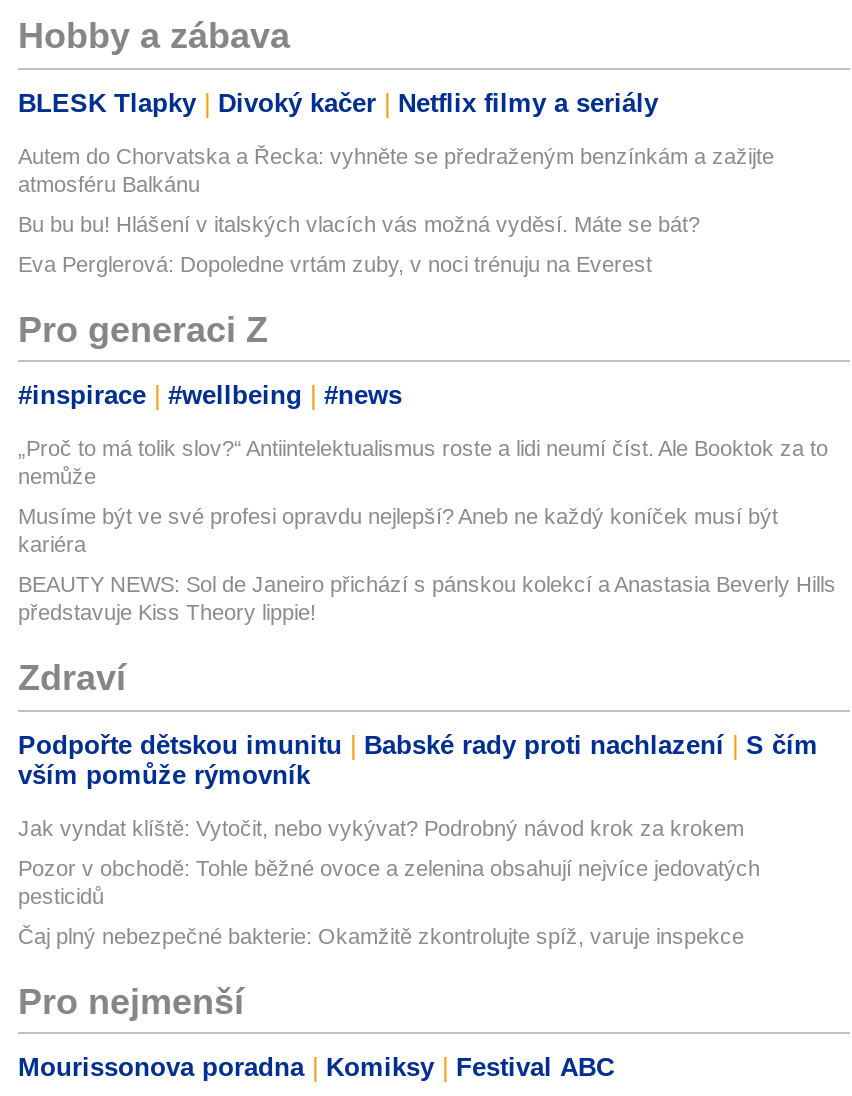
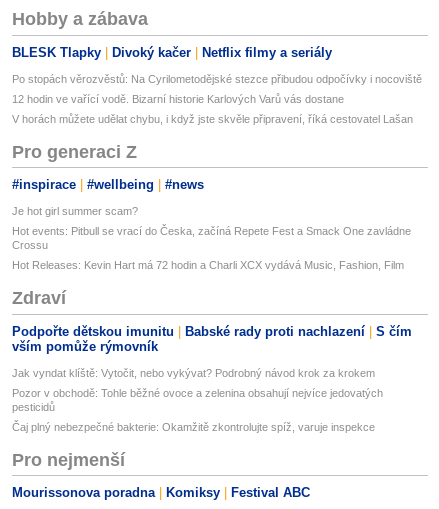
[18,144,774,196] Autem do Chorvatska a Řecka: vyhněte se předraženým benzínkám a zažijte | atmosféru Balkánu -> [12,73,422,85] Po stopách věrozvěstů: Na Cyrilometodějské stezce přibudou odpočívky i nocoviště
[18,212,700,236] Bu bu bu! Hlášení v italských vlacích vás možná vyděsí. Máte se bát? -> [12,93,344,105] 12 hodin ve vařící vodě. Bizarní historie Karlových Varů vás dostane
[18,252,652,276] Eva Perglerová: Dopoledne vrtám zuby, v noci trénuju na Everest -> [12,113,413,125] V horách můžete udělat chybu, i když jste skvěle připravení, říká cestovatel Lašan
[18,437,828,489] „Proč to má tolik slov?“ Antiintelektualismus roste a lidi neumí číst. Ale Booktok za to | nemůže -> [12,205,138,217] Je hot girl summer scam?
[18,505,778,557] Musíme být ve své profesi opravdu nejlepší? Aneb ne každý koníček musí být | kariéra -> [12,225,411,251] Hot events: Pitbull se vrací do Česka, začíná Repete Fest a Smack One zavládne | Crossu
[18,573,836,625] BEAUTY NEWS: Sol de Janeiro přichází s pánskou kolekcí a Anastasia Beverly Hills | představuje Kiss Theory lippie! -> [12,259,404,271] Hot Releases: Kevin Hart má 72 hodin a Charli XCX vydává Music, Fashion, Film

